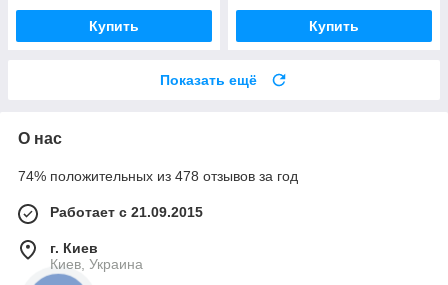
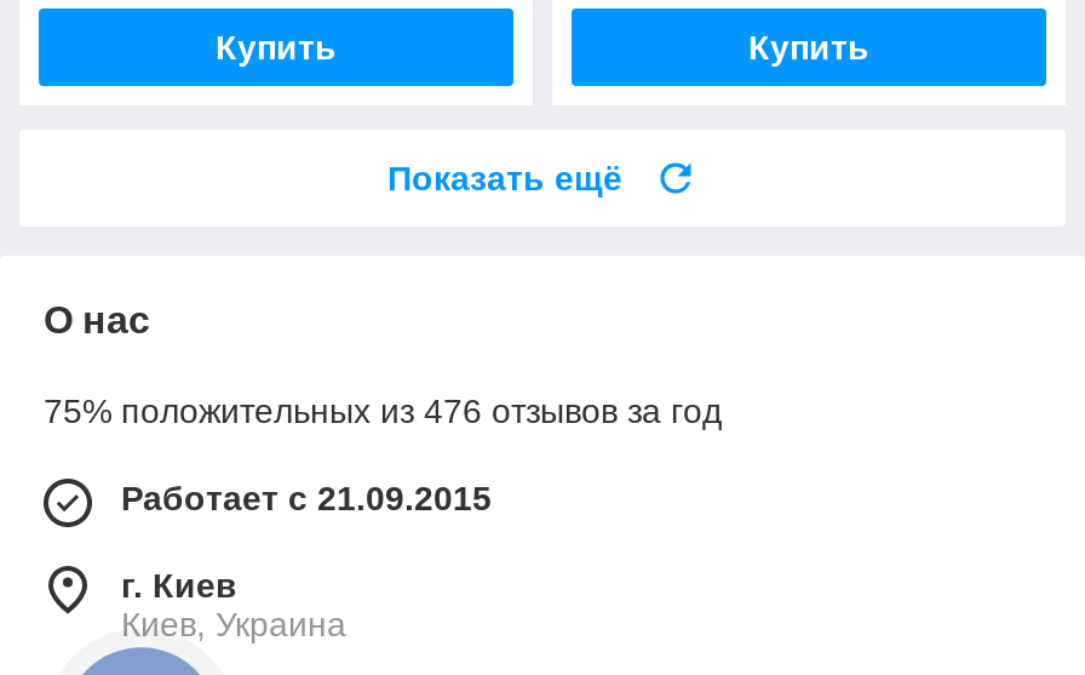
[18,168,298,184] 74% положительных из 478 отзывов за год -> [44,392,722,431] 75% положительных из 476 отзывов за год

